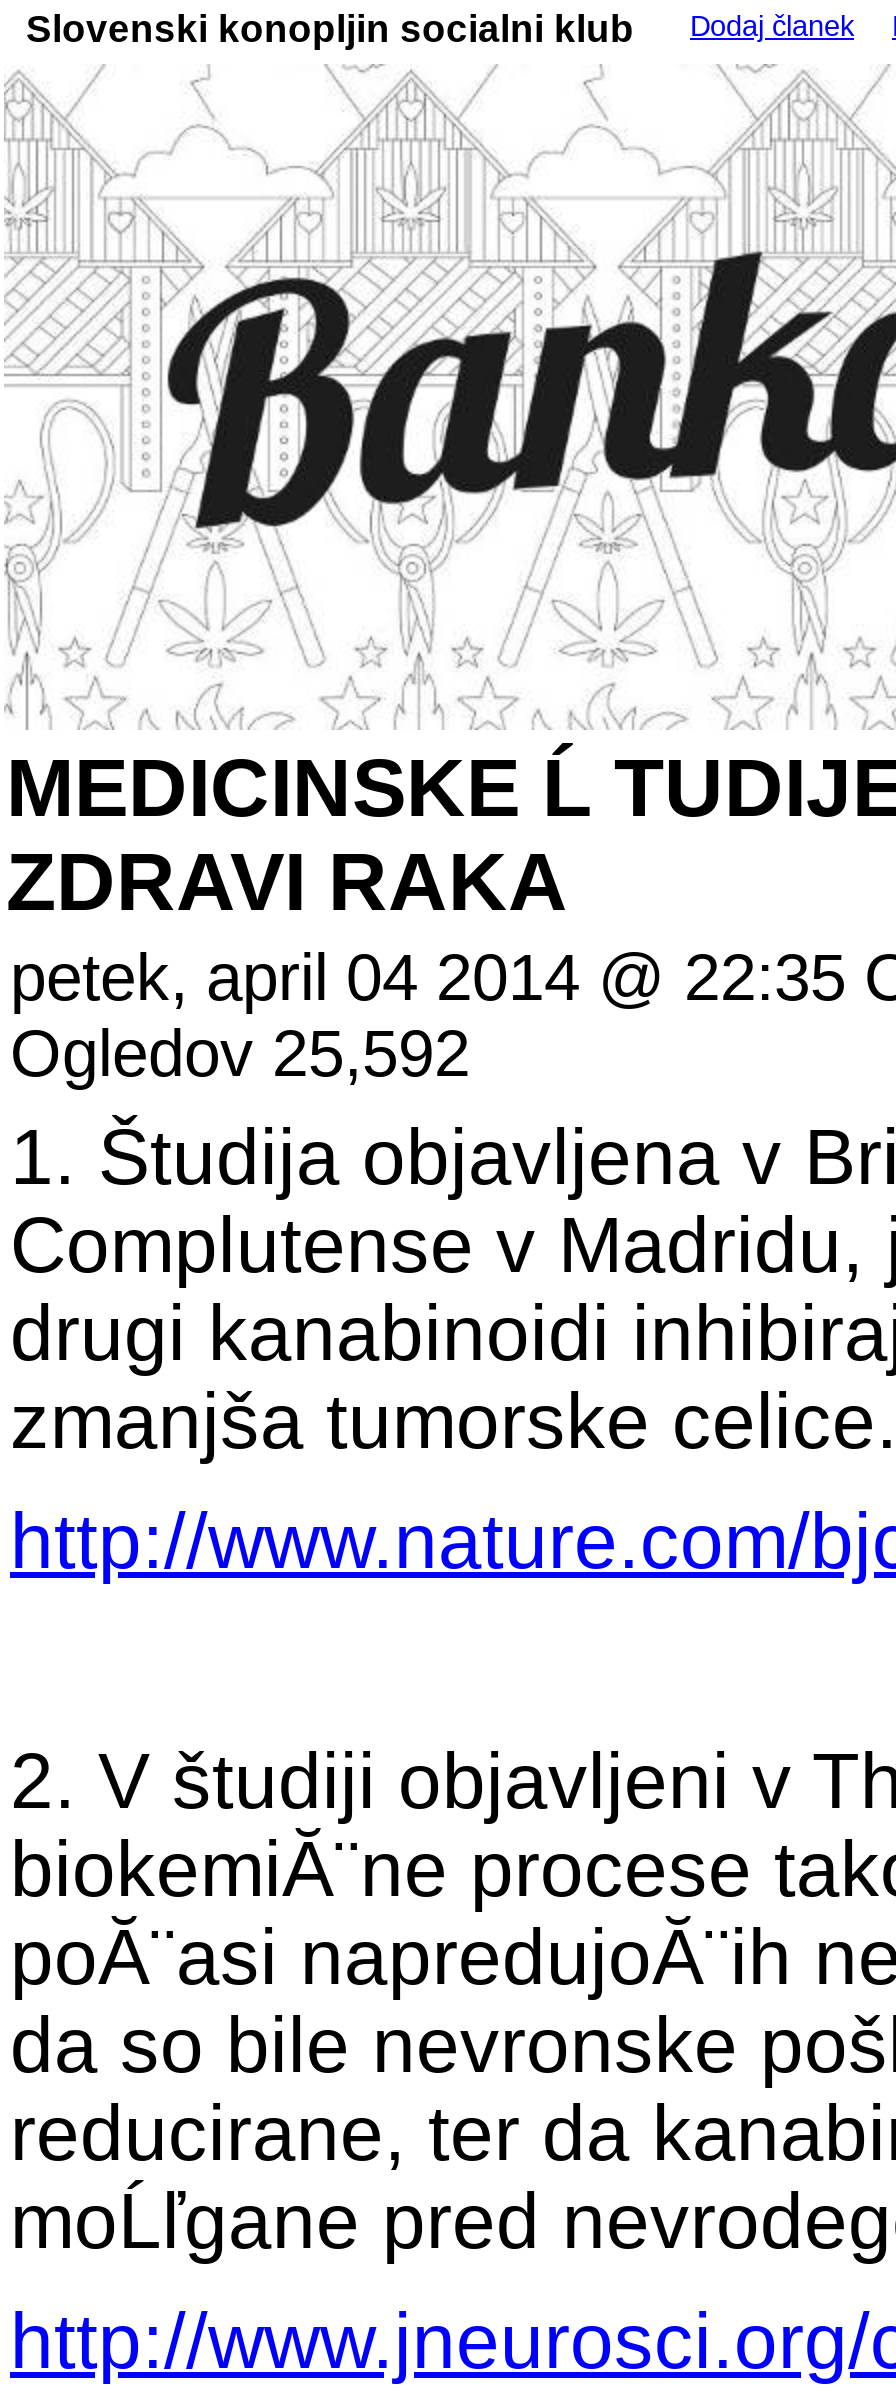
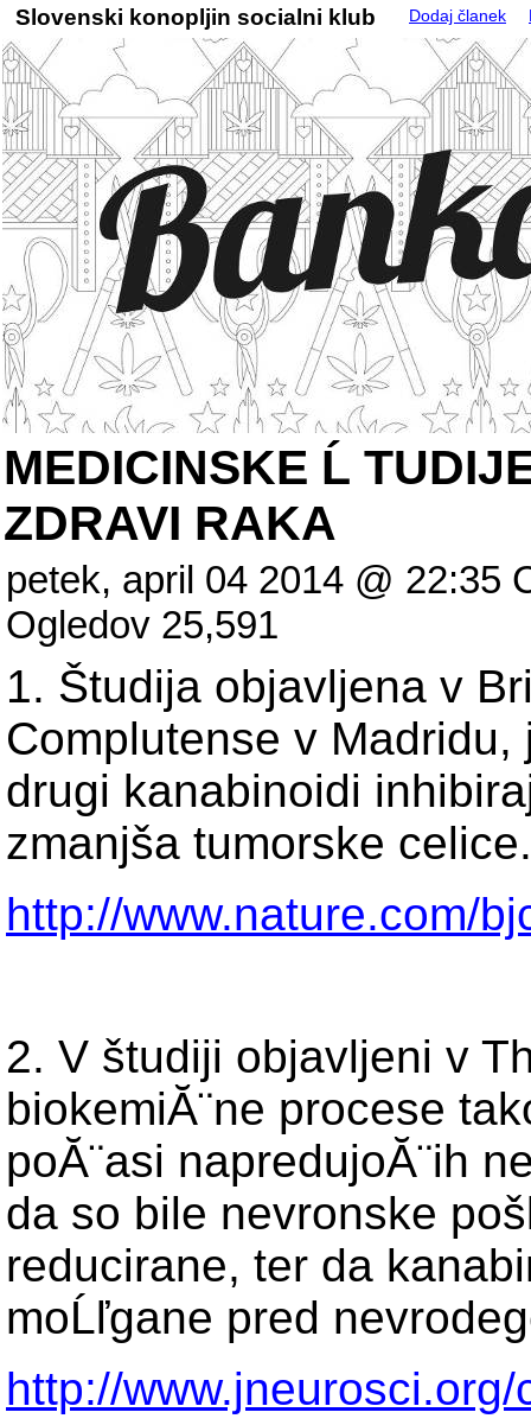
[10,1016,470,1090] Ogledov 25,592 -> [6,603,279,647] Ogledov 25,591

